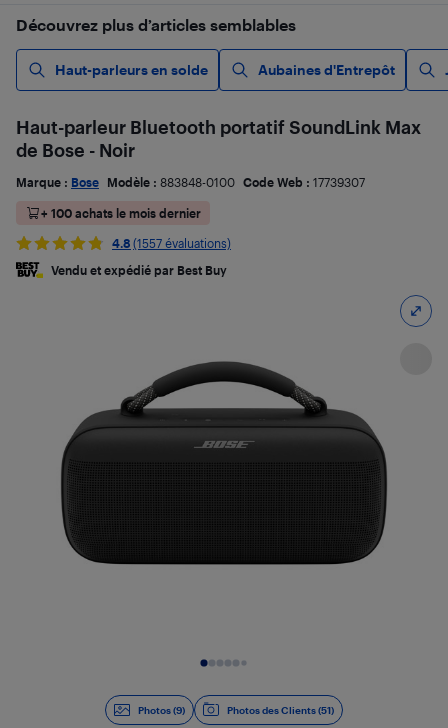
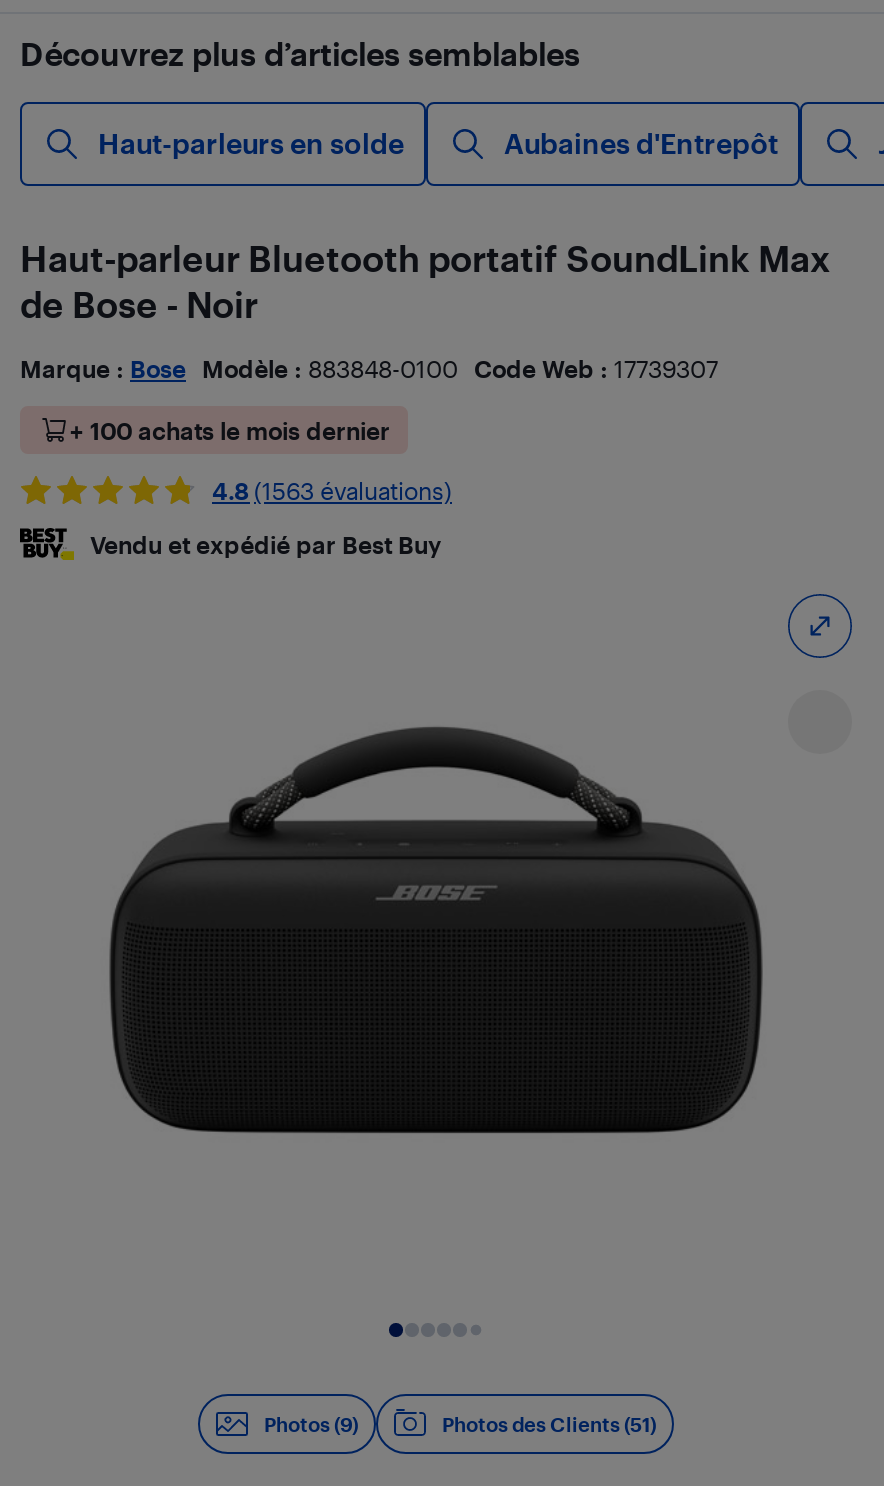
[112,236,231,250] 4.8 (1557 évaluations) -> [212,476,452,504] 4.8 (1563 évaluations)

